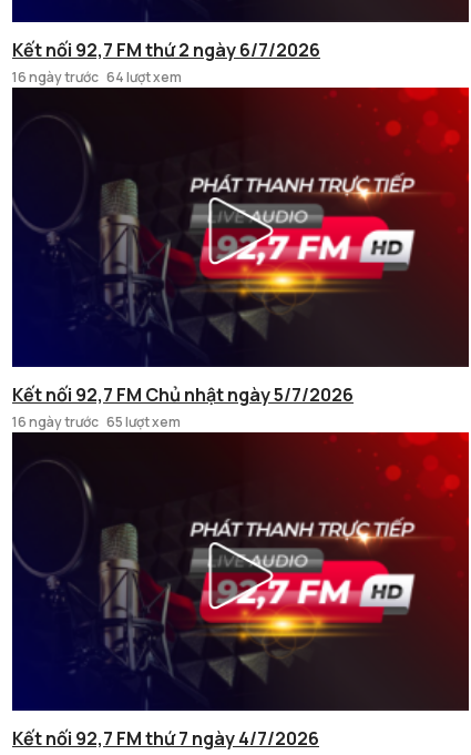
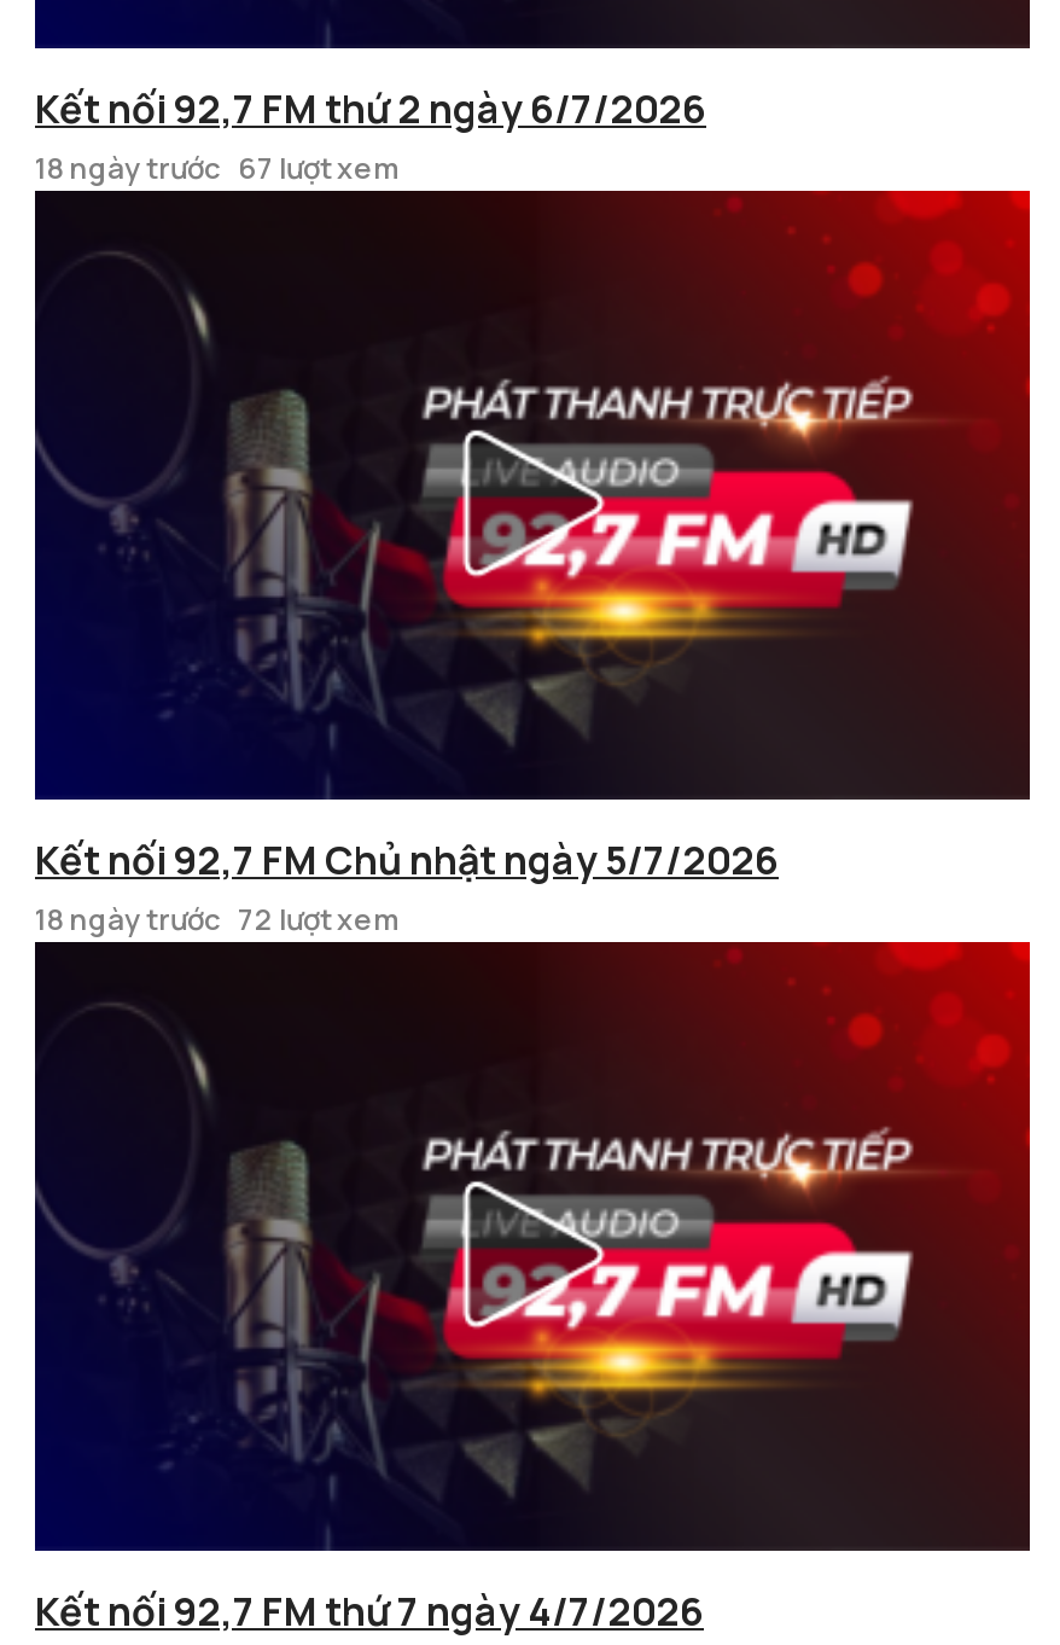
[12,68,182,87] 16 ngày trước 64 lượt xem -> [35,148,400,189] 18 ngày trước 67 lượt xem
[12,412,181,431] 16 ngày trước 65 lượt xem -> [35,898,400,939] 18 ngày trước 72 lượt xem

